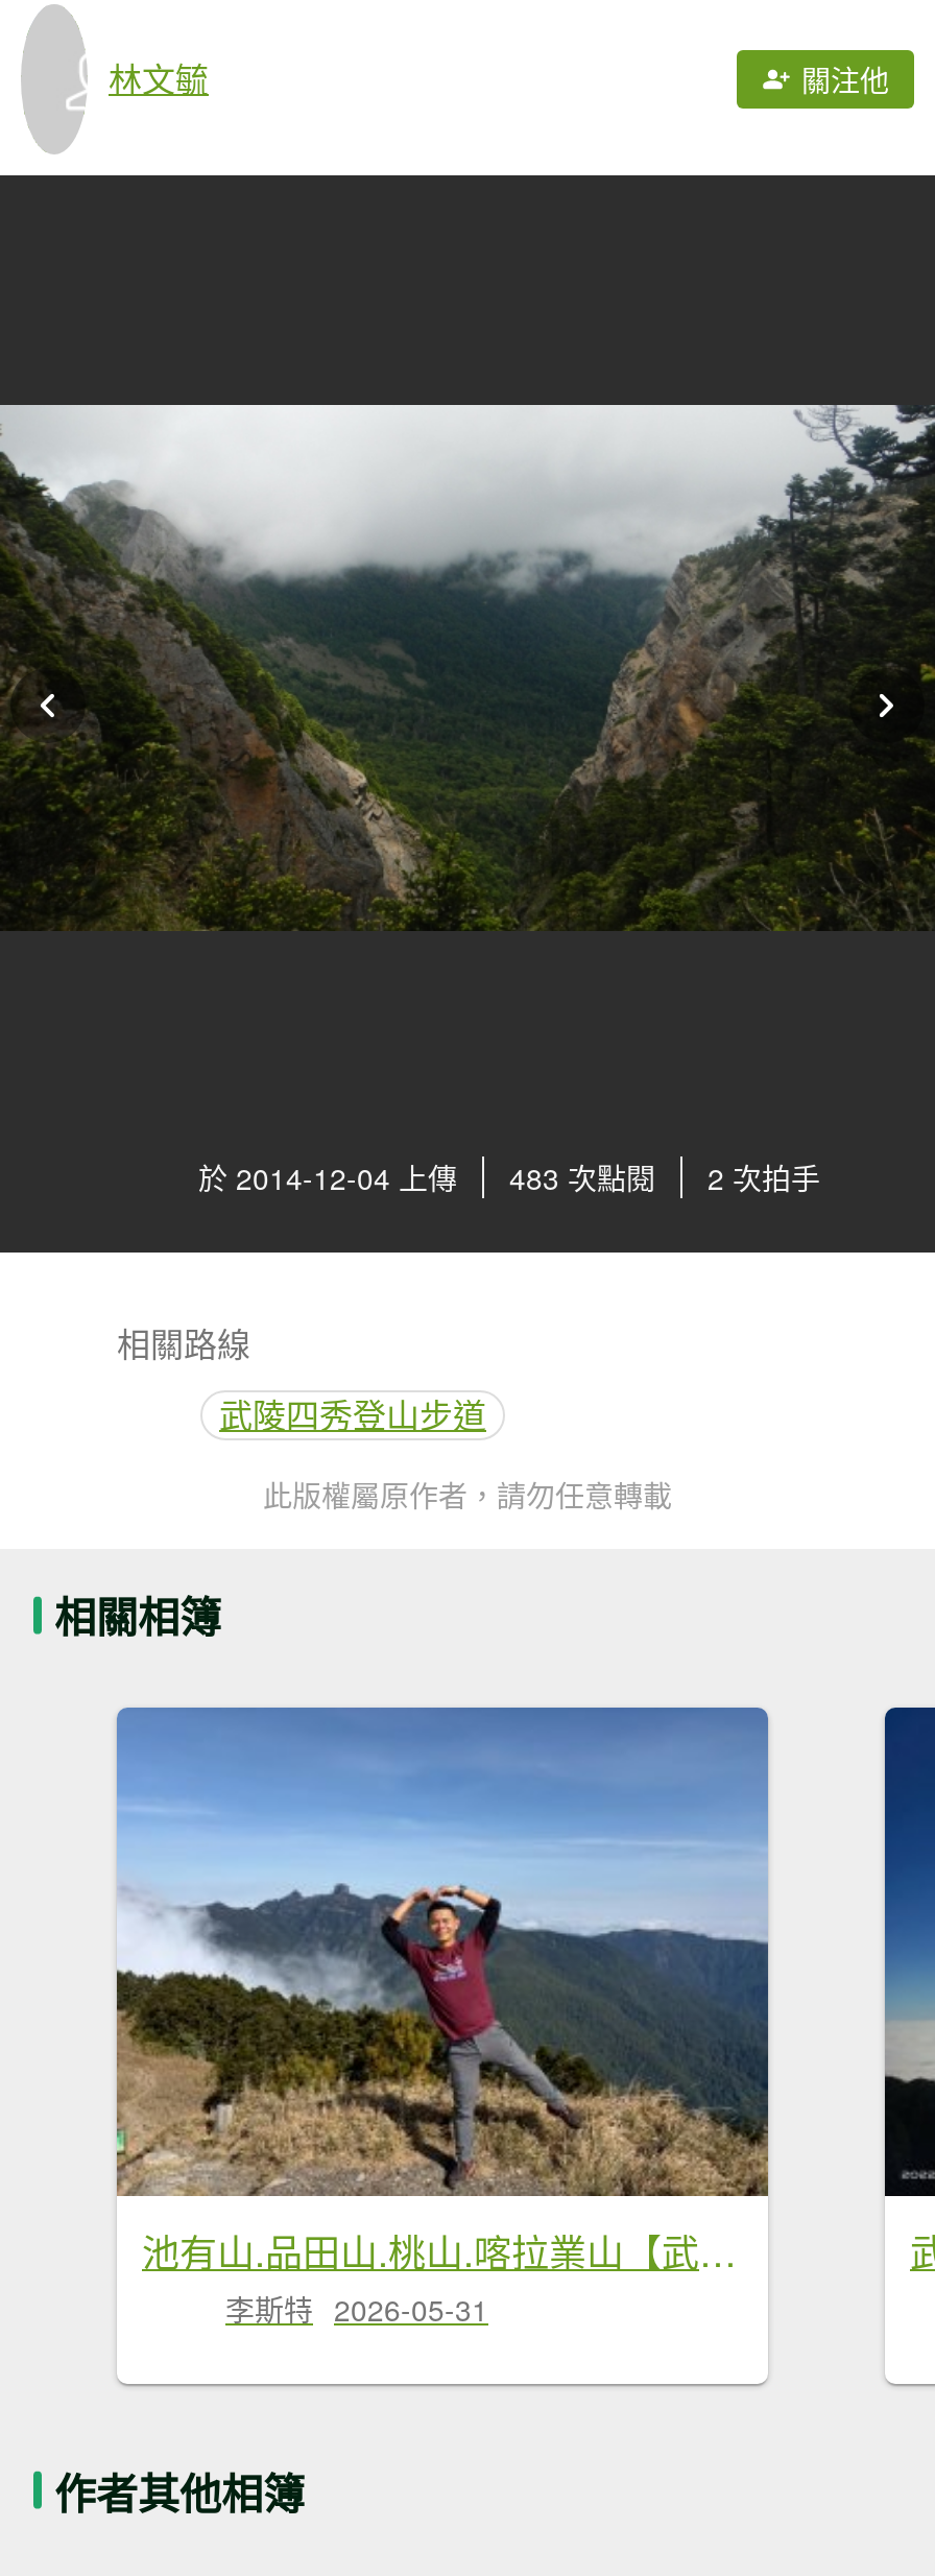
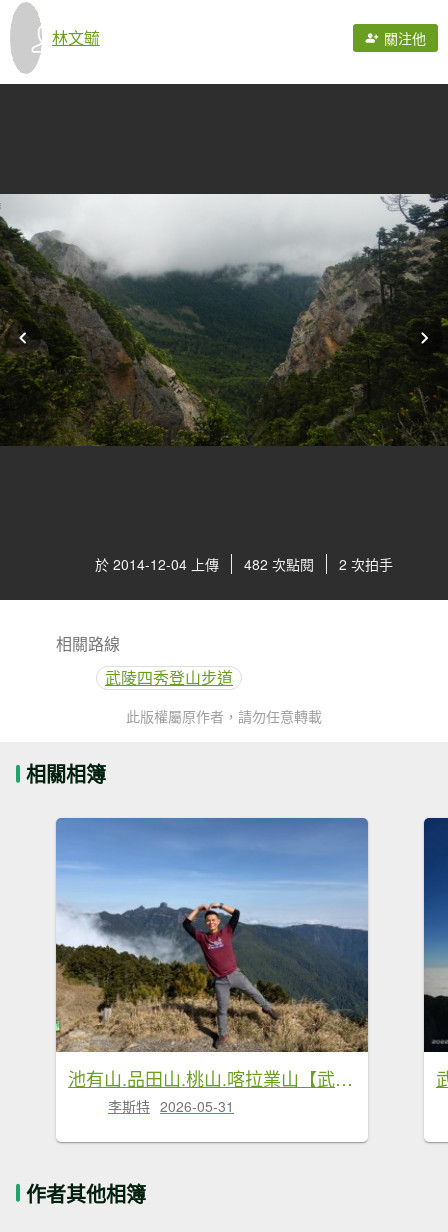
[198,1156,820,1198] 於 2014-12-04 上傳 483 次點閱 2 次拍手 -> [95,554,393,574] 於 2014-12-04 上傳 482 次點閱 2 次拍手

